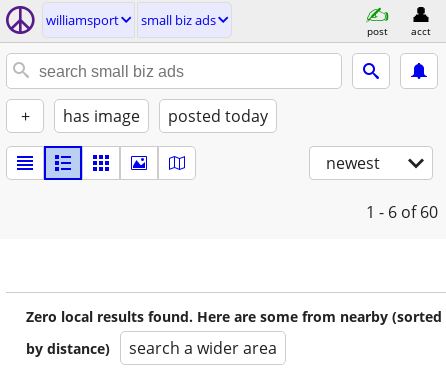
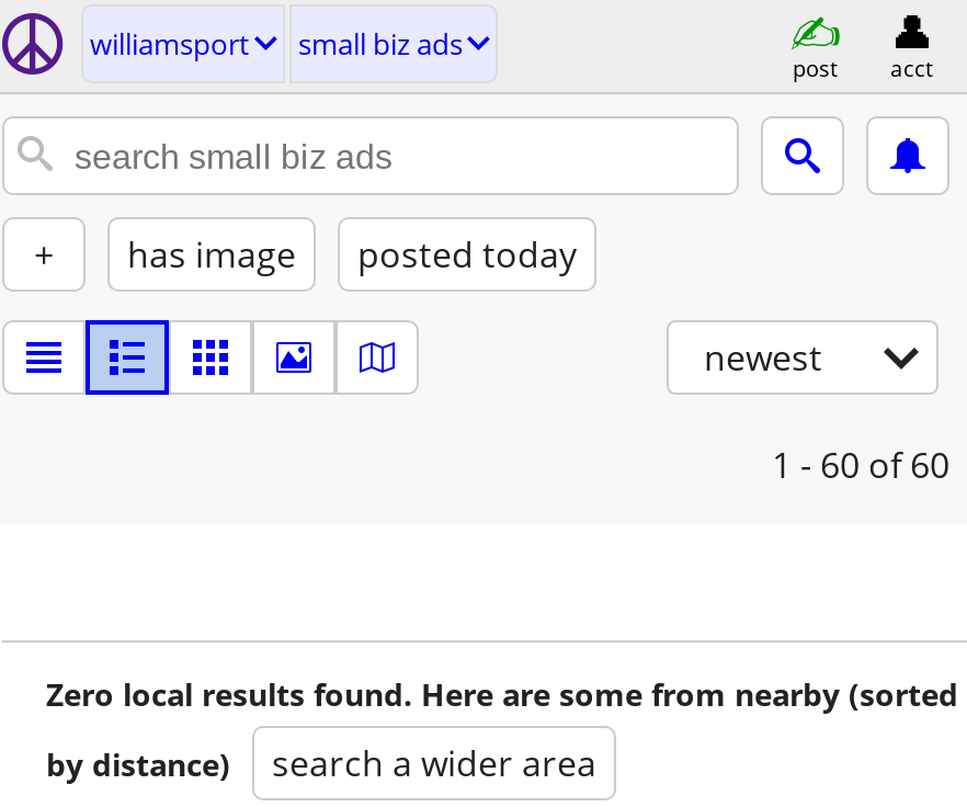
[366,201,438,223] 1 - 6 of 60 -> [772,441,949,489] 1 - 60 of 60

